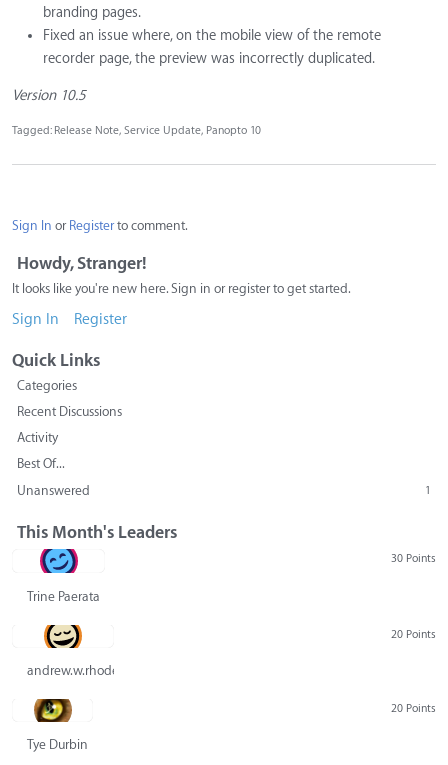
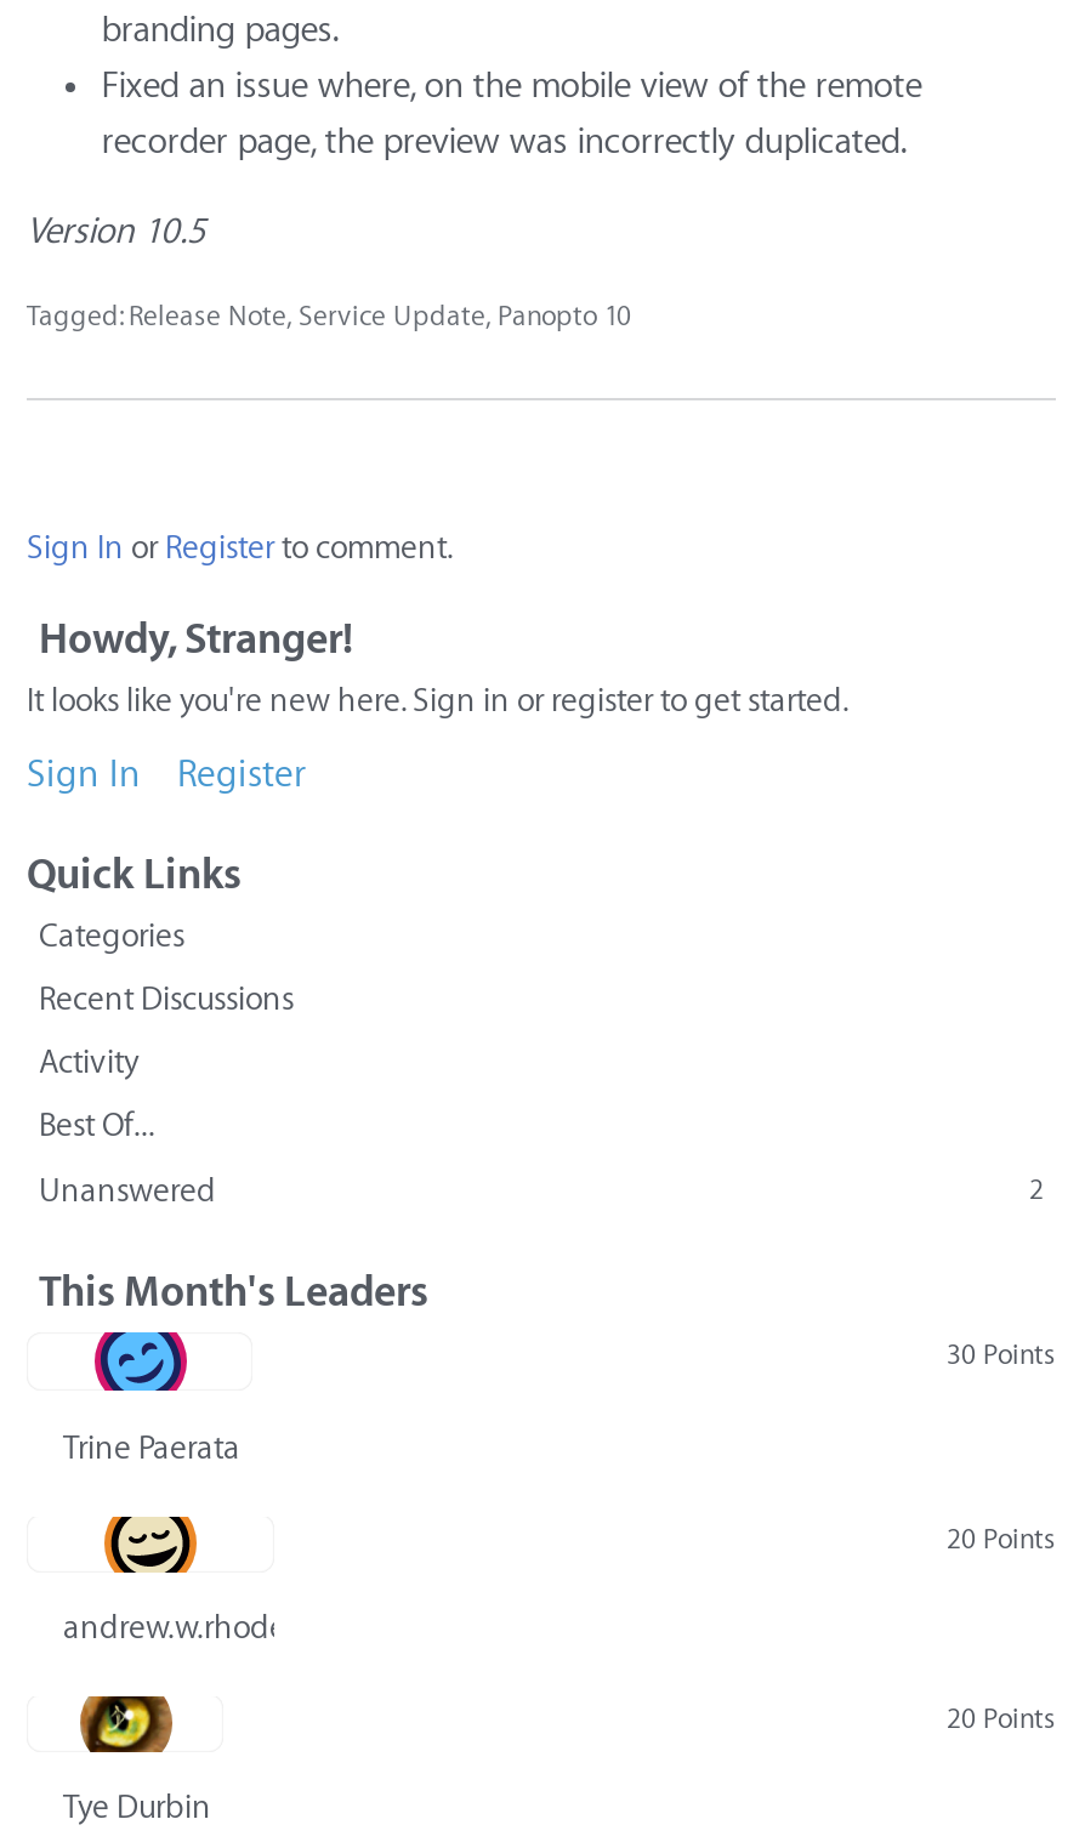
[425,484,431,497] 1 -> [1029,1174,1044,1206] 2

